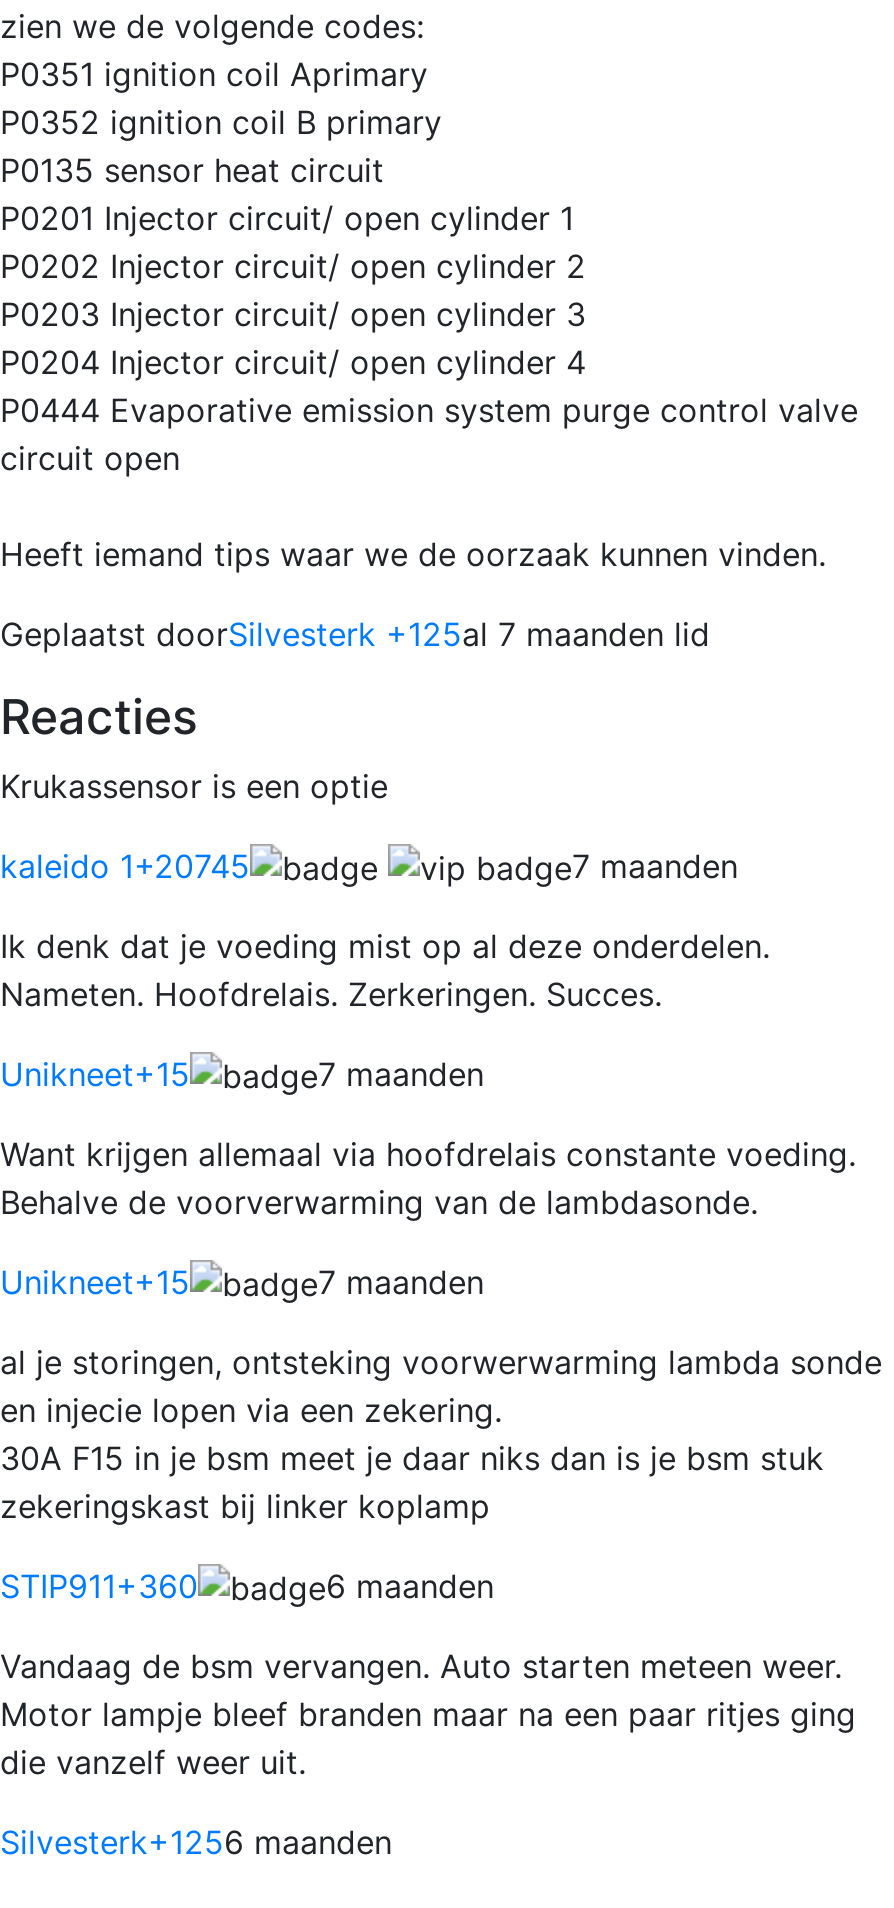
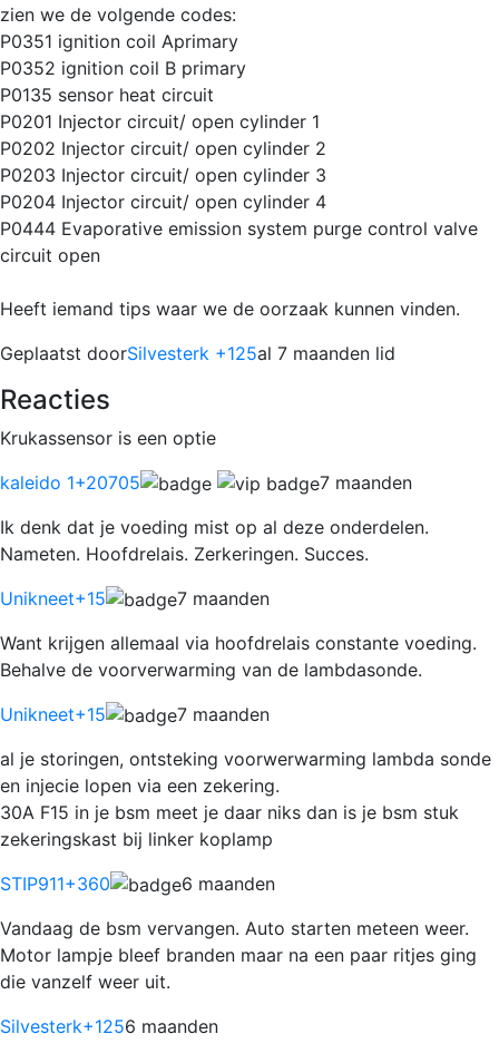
[0,845,250,885] kaleido 1+20745 -> [0,471,140,493] kaleido 1+20705

